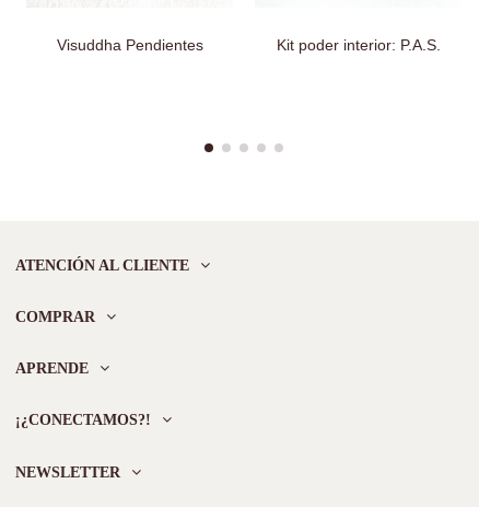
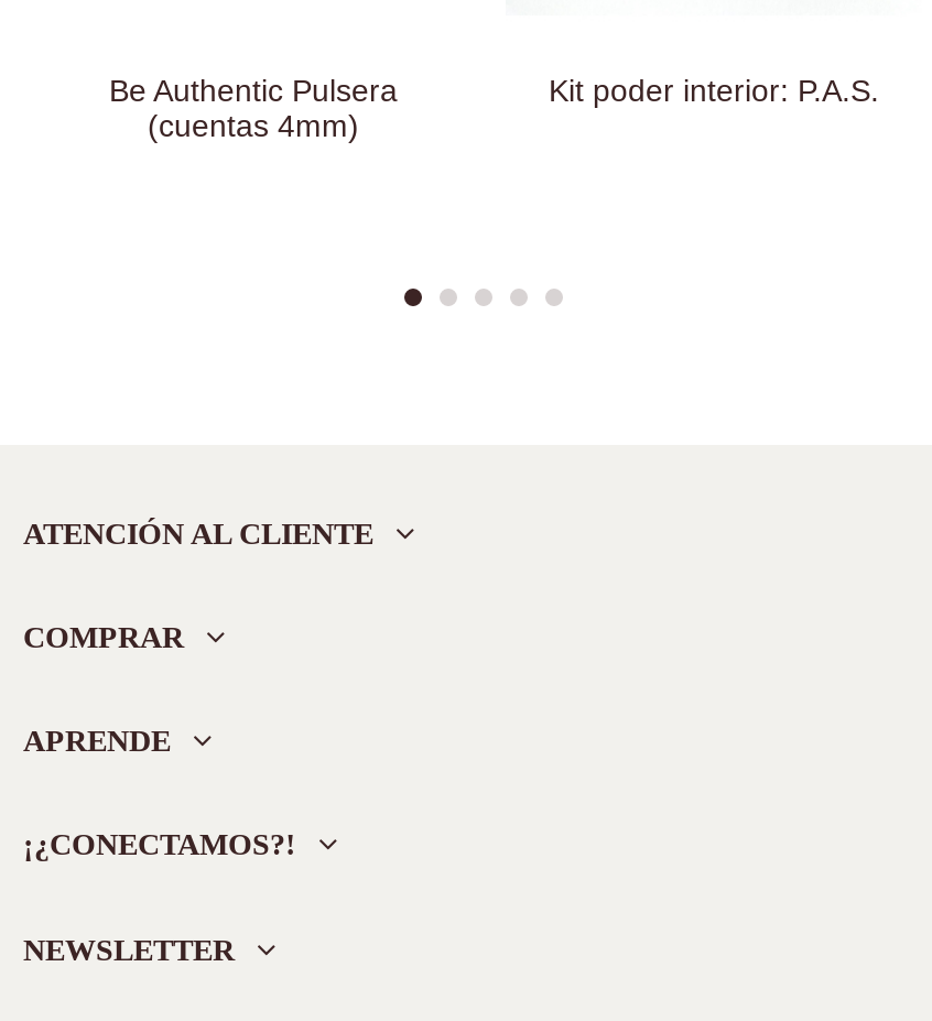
[56,36,203,54] Visuddha Pendientes -> [109,73,398,144] Be Authentic Pulsera | (cuentas 4mm)

